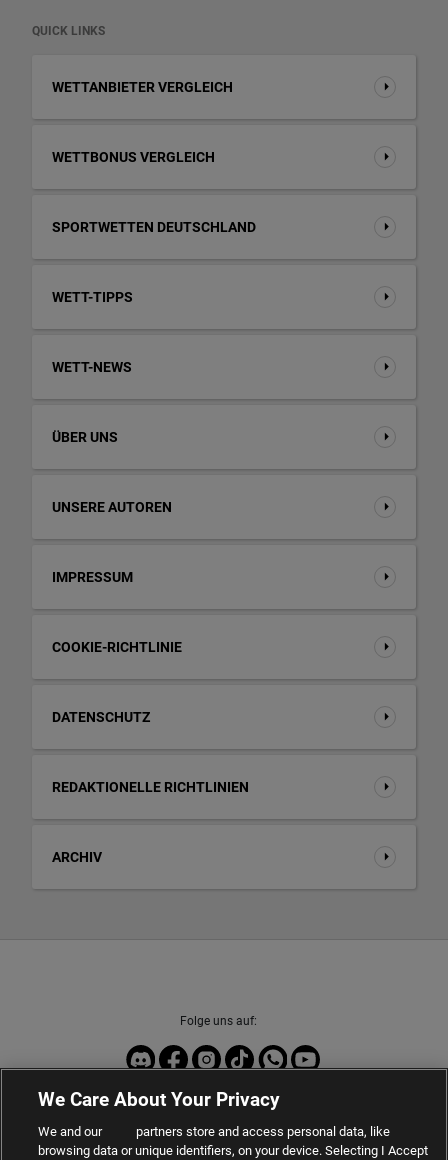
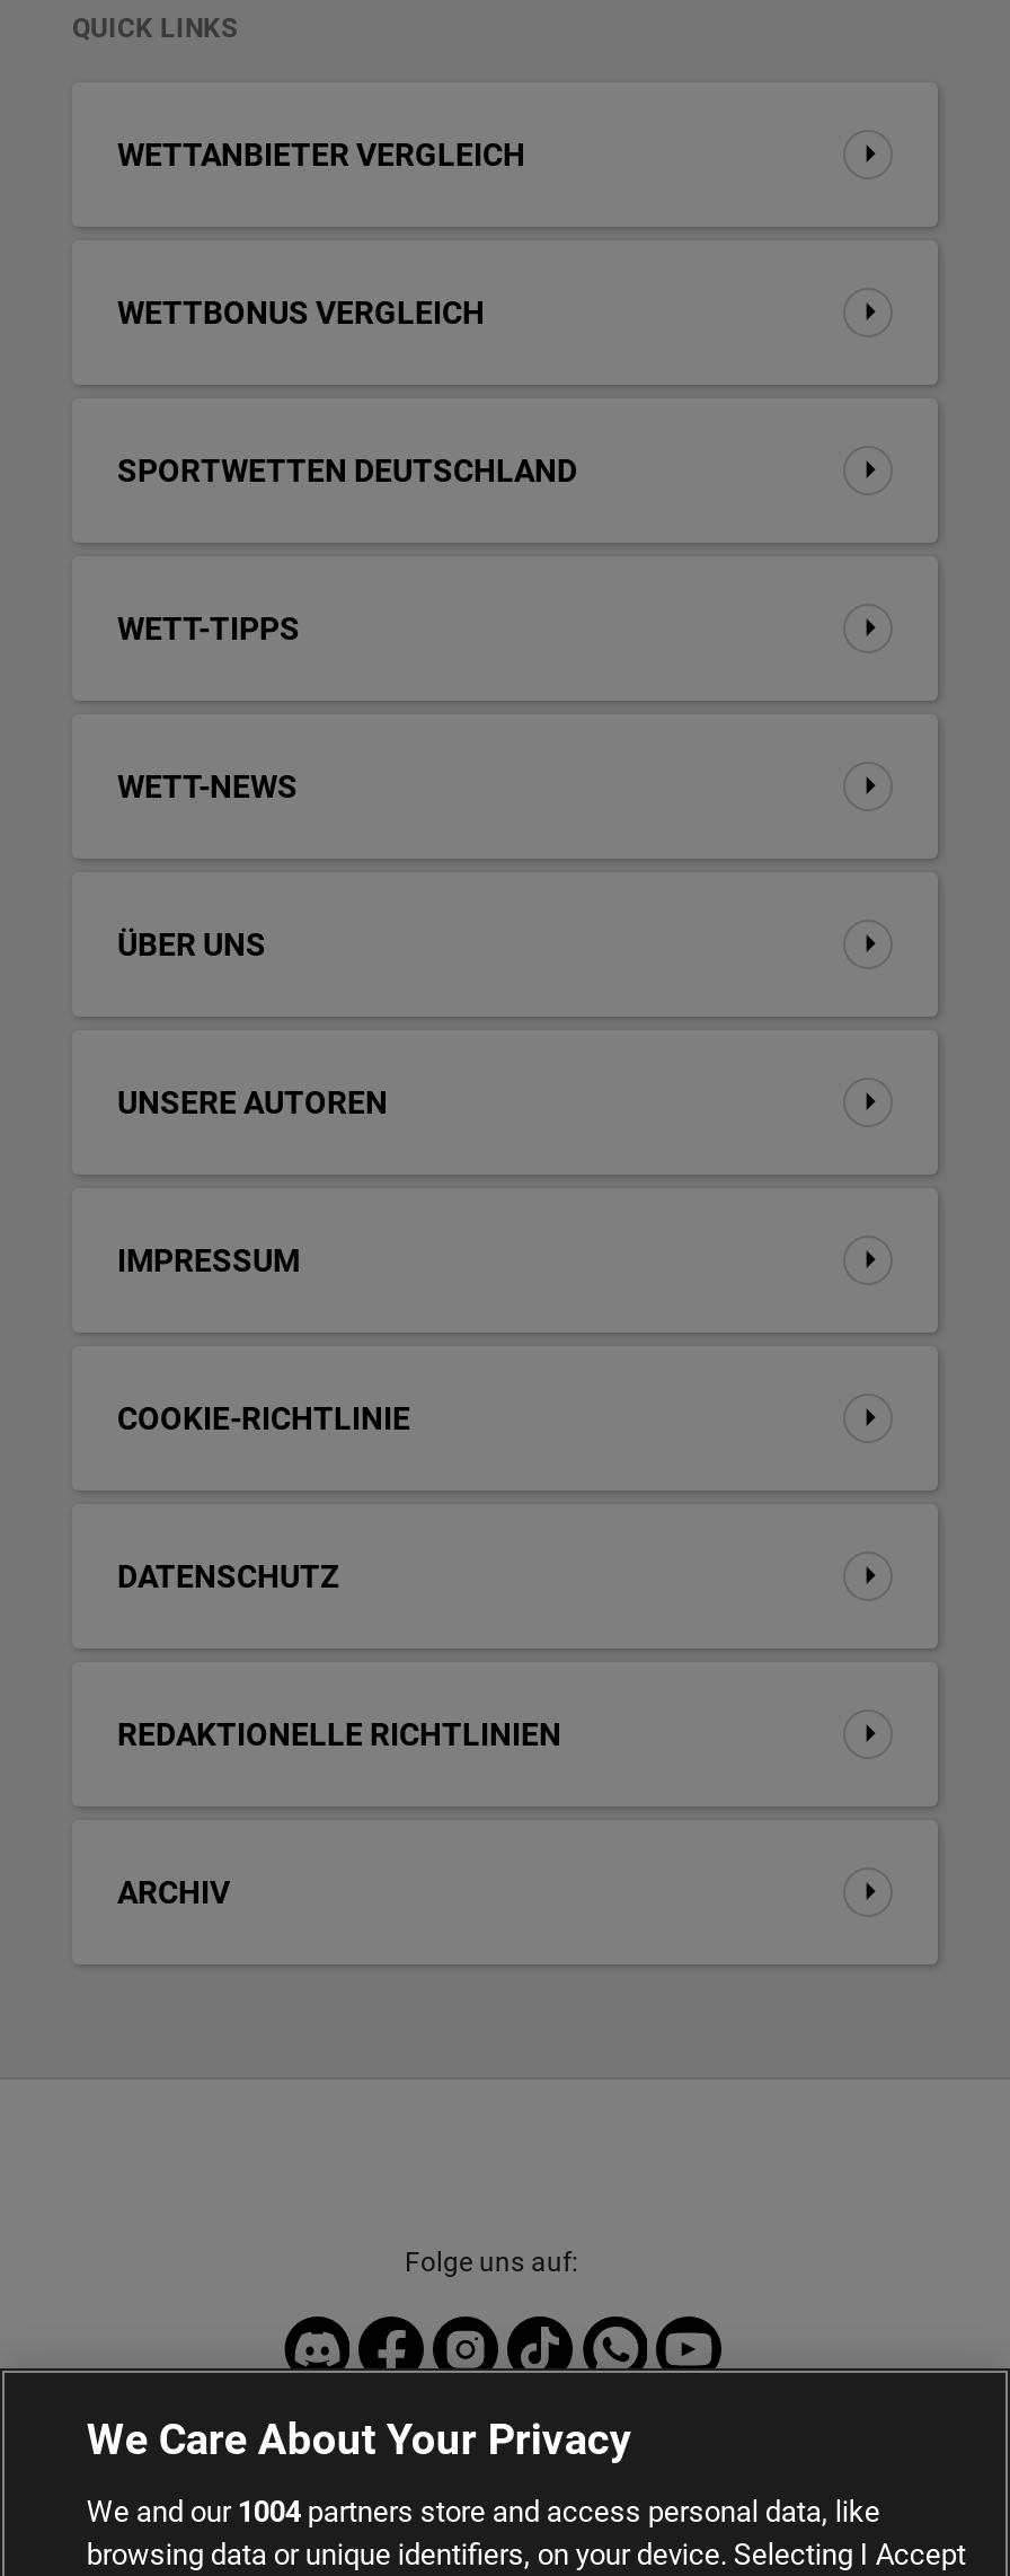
[38,1124,390,1139] We and our | partners store and access personal data, like -> [87,2495,880,2529] We and our 1004 partners store and access personal data, like

